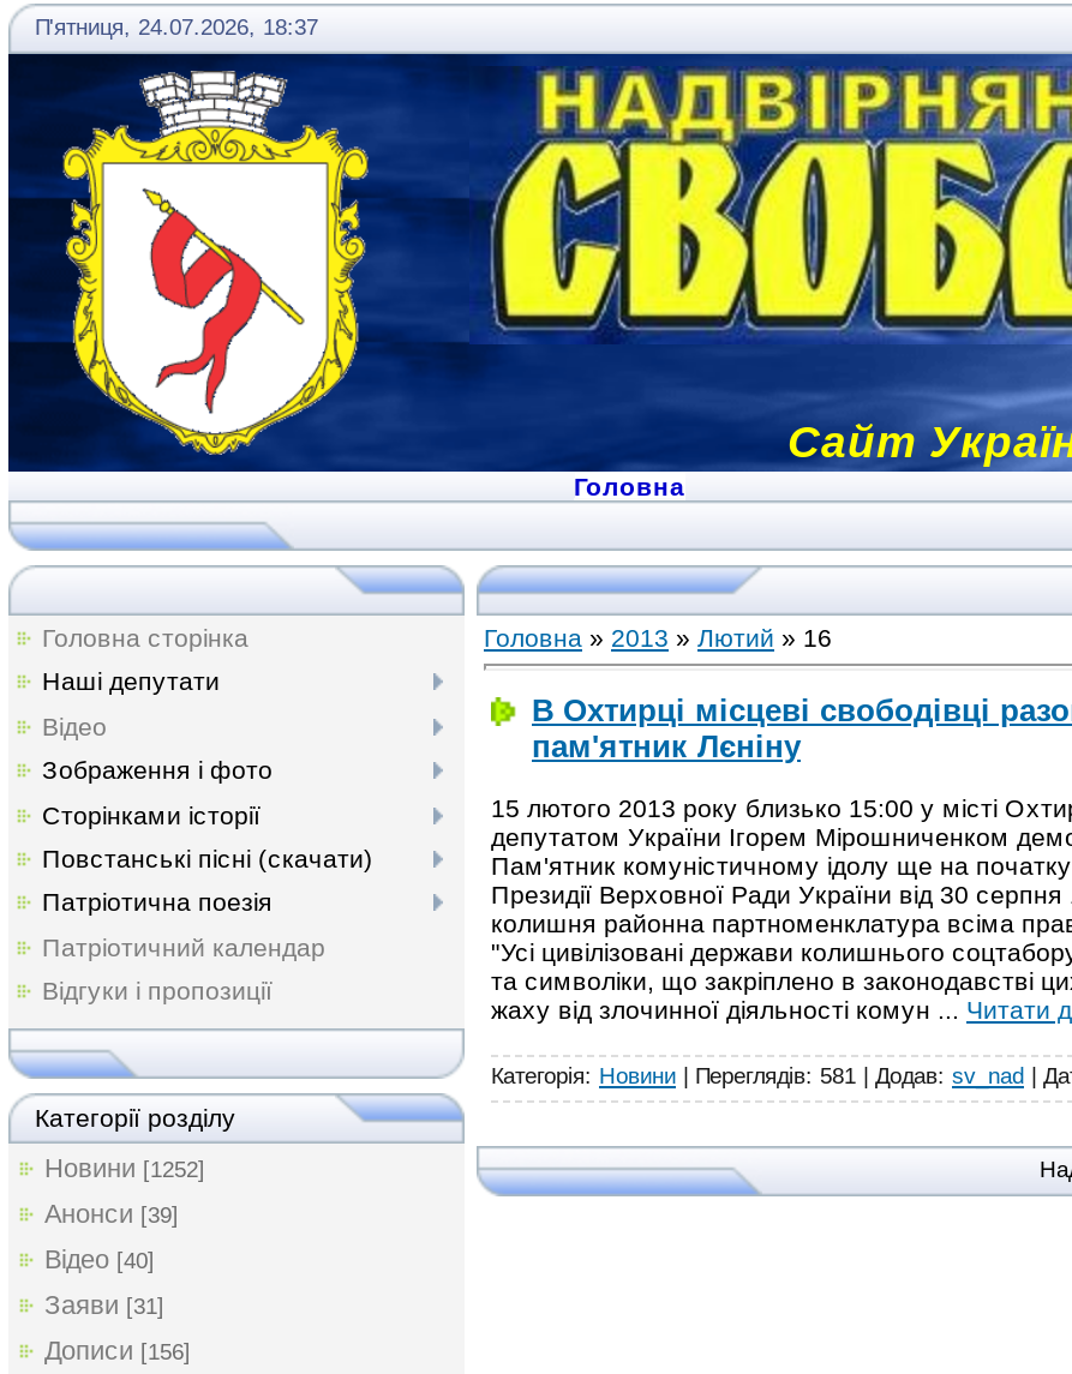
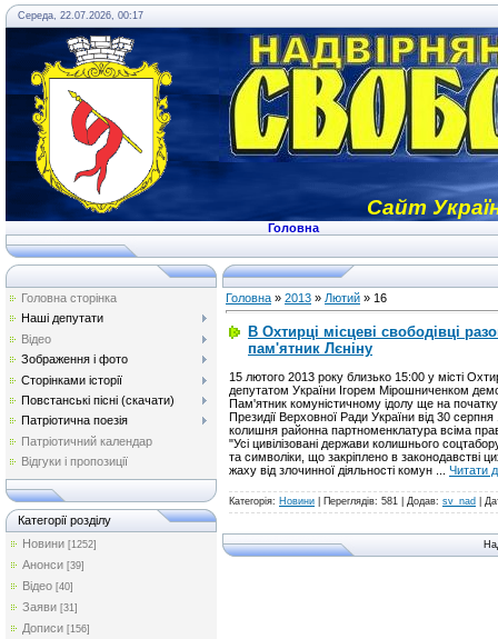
[35,16,318,40] П'ятниця, 24.07.2026, 18:37 -> [18,10,143,21] Середа, 22.07.2026, 00:17

